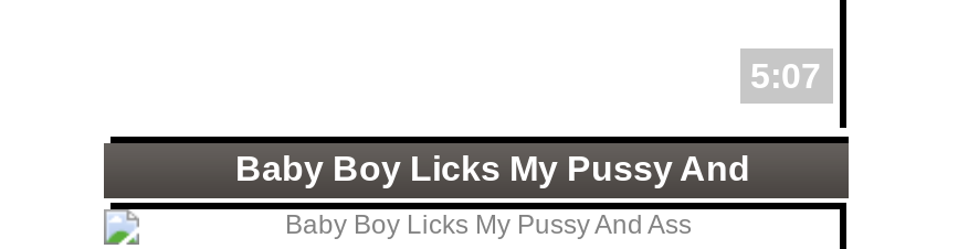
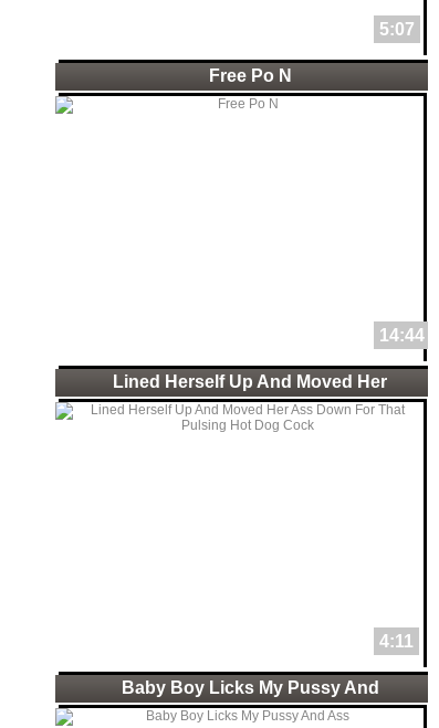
none -> [54,360,429,432] [image] | Lined Herself Up And Moved Her
none -> [208,66,291,85] Free Po N
none -> [379,326,424,345] 14:44
none -> [379,632,413,651] 4:11

